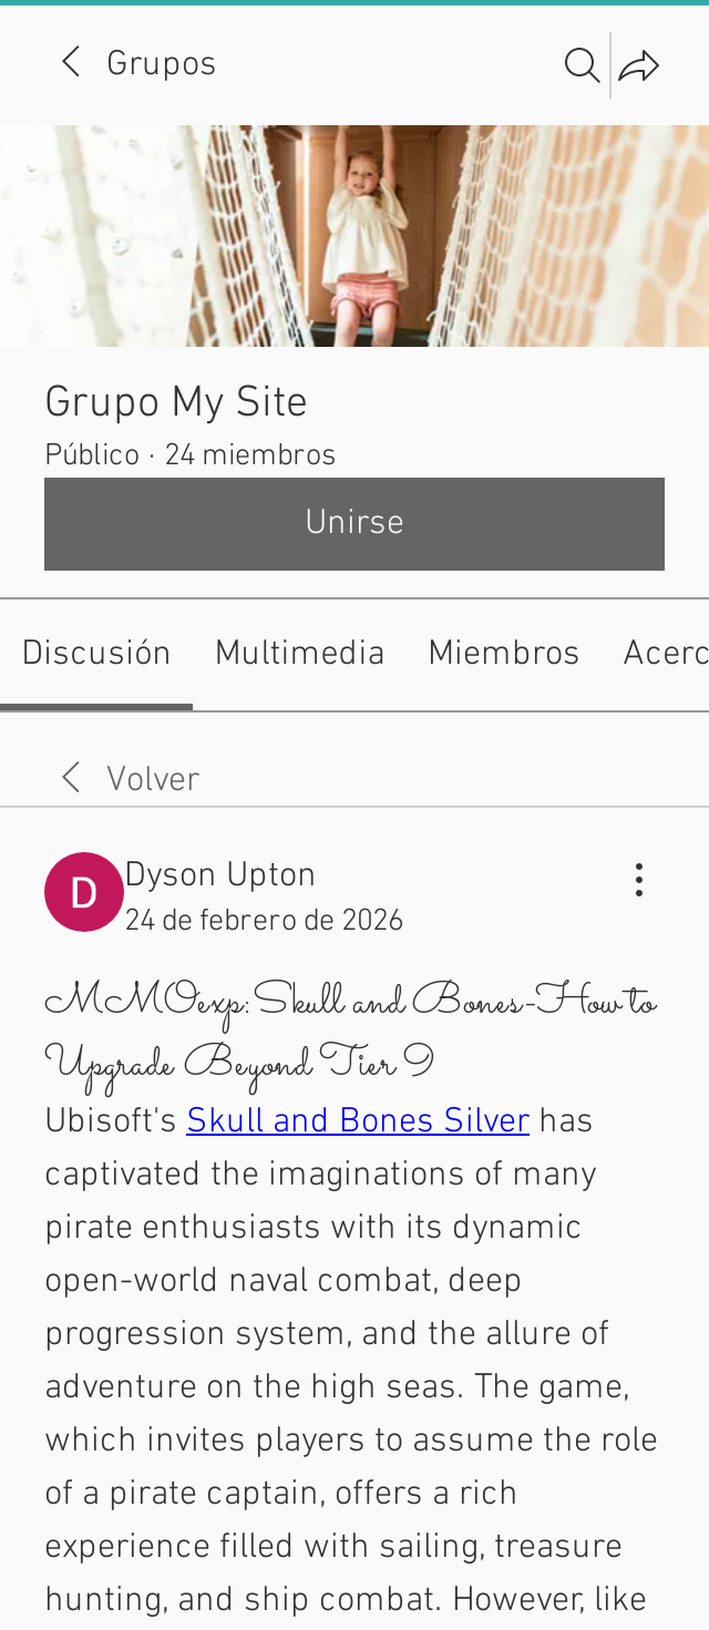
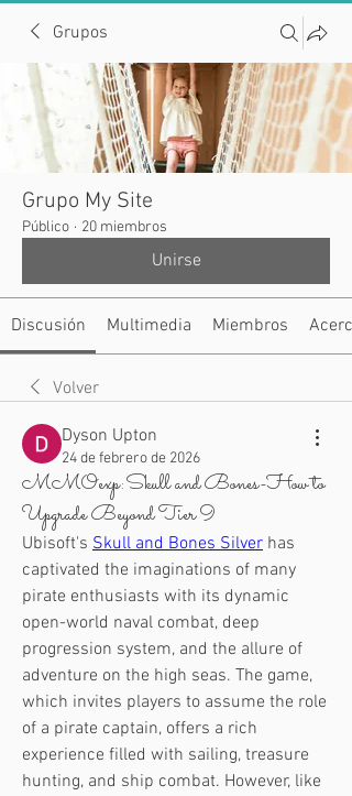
[44,438,337,475] Público · 24 miembros -> [22,218,167,237] Público · 20 miembros

